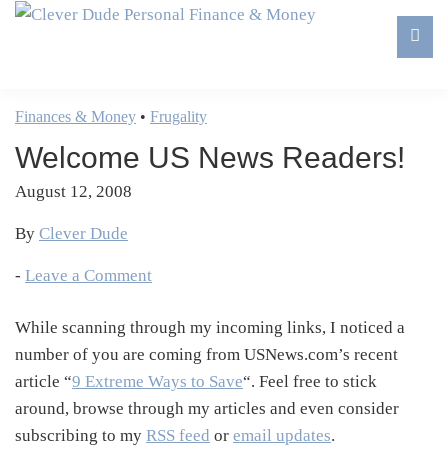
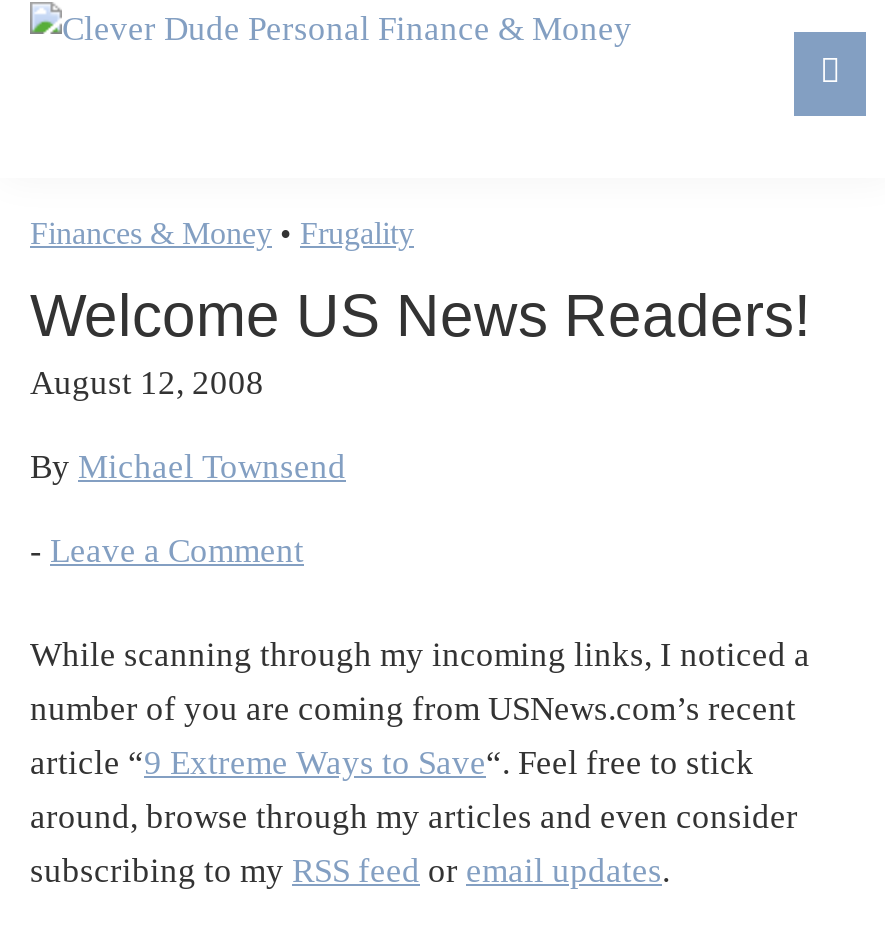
[15,224,128,243] By Clever Dude -> [30,447,346,485] By Michael Townsend

